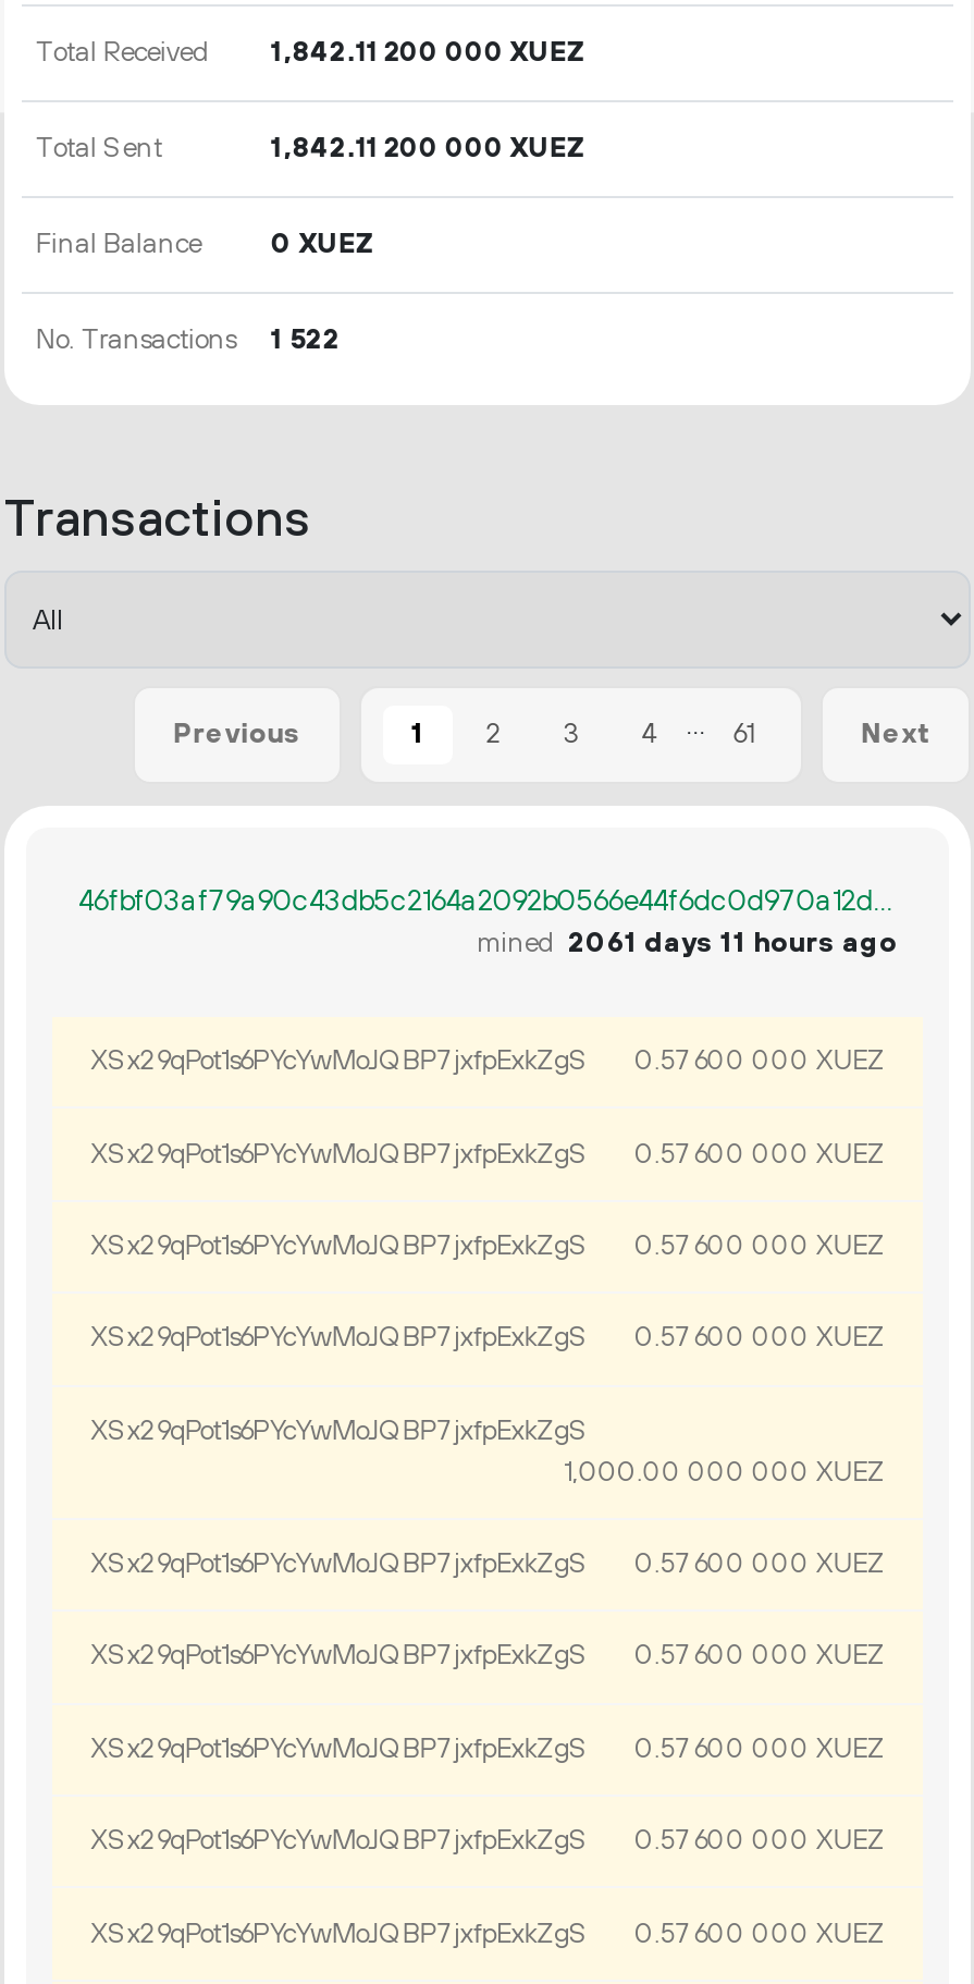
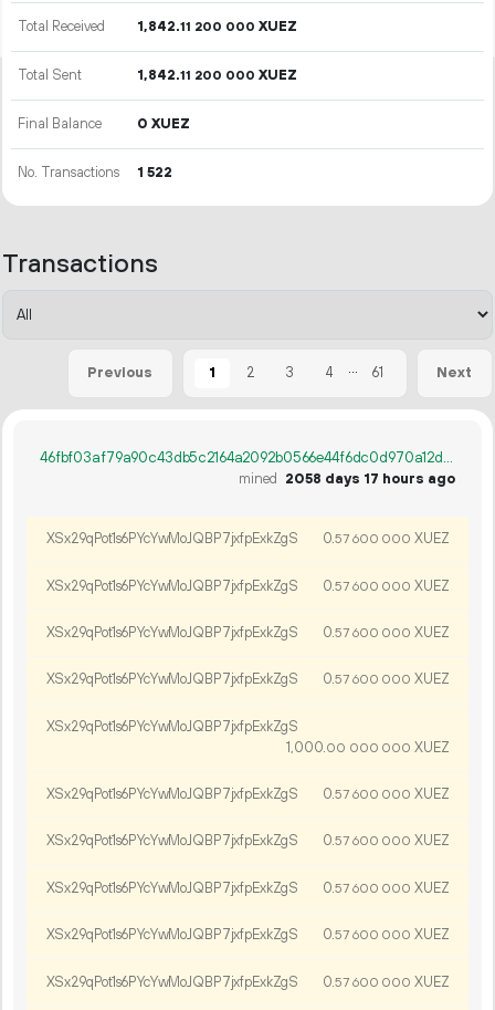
[477,926,897,960] mined 2061 days 11 hours ago -> [239,470,455,488] mined 2058 days 17 hours ago

